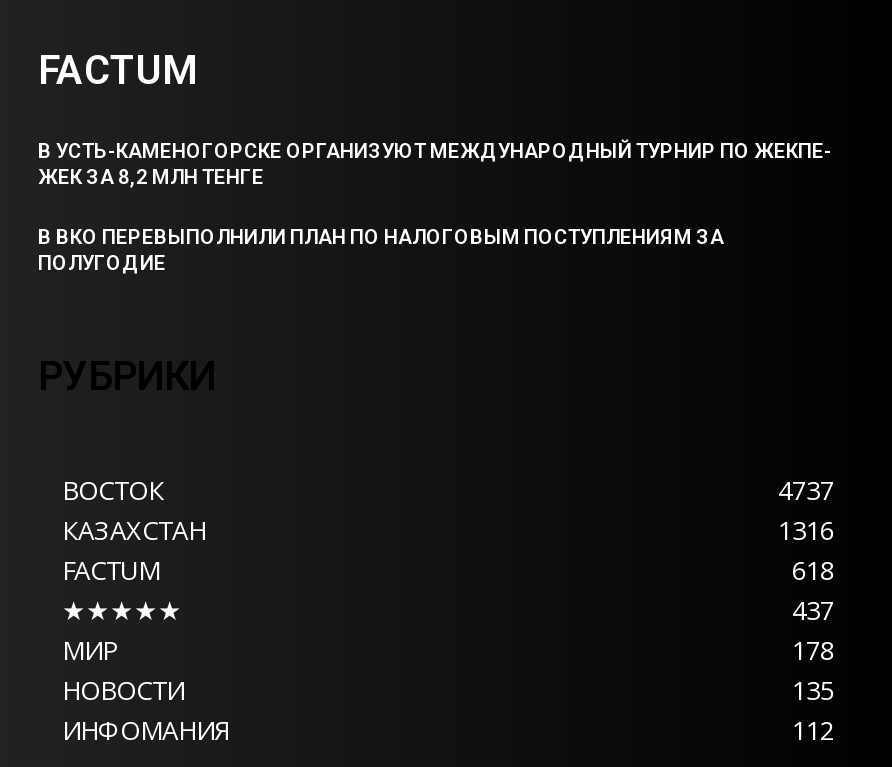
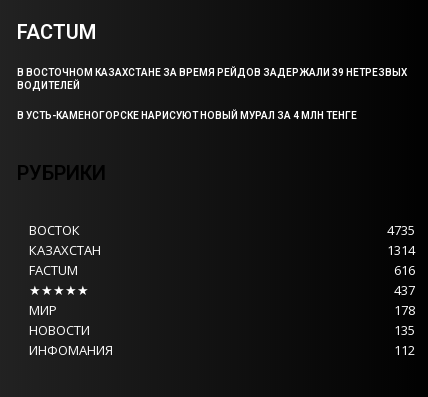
[38,140,832,188] В УСТЬ-КАМЕНОГОРСКЕ ОРГАНИЗУЮТ МЕЖДУНАРОДНЫЙ ТУРНИР ПО ЖЕКПЕ- | ЖЕК ЗА 8,2 МЛН ТЕНГЕ -> [17,67,407,91] В ВОСТОЧНОМ КАЗАХСТАНЕ ЗА ВРЕМЯ РЕЙДОВ ЗАДЕРЖАЛИ 39 НЕТРЕЗВЫХ | ВОДИТЕЛЕЙ
[38,226,724,274] В ВКО ПЕРЕВЫПОЛНИЛИ ПЛАН ПО НАЛОГОВЫМ ПОСТУПЛЕНИЯМ ЗА | ПОЛУГОДИЕ -> [17,110,357,121] В УСТЬ-КАМЕНОГОРСКЕ НАРИСУЮТ НОВЫЙ МУРАЛ ЗА 4 МЛН ТЕНГЕ
[778,472,834,508] 4737 -> [387,221,415,239] 4735
[778,512,834,548] 1316 -> [387,241,415,259] 1314
[792,552,834,588] 618 -> [394,261,415,279] 616

